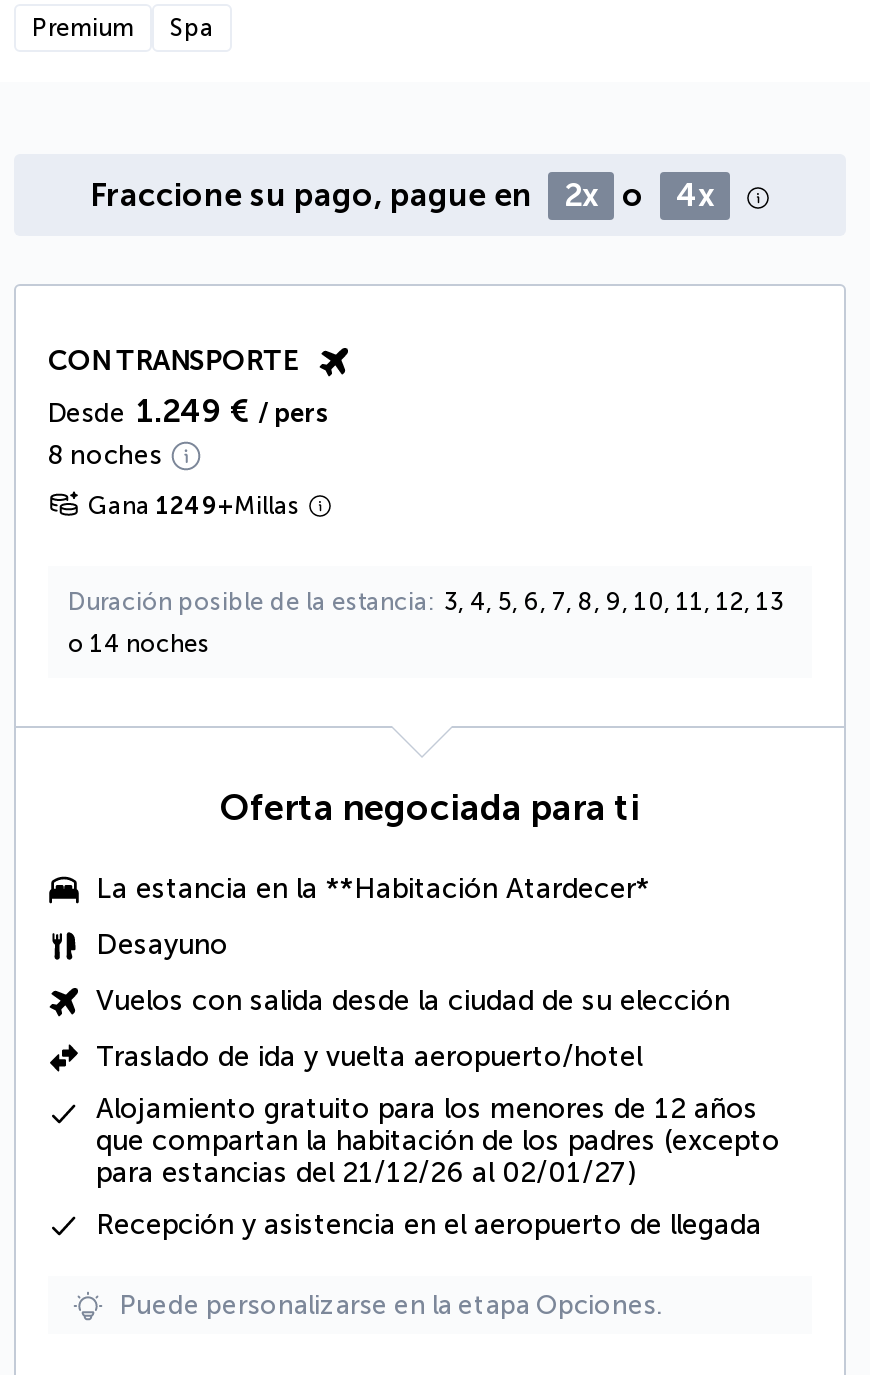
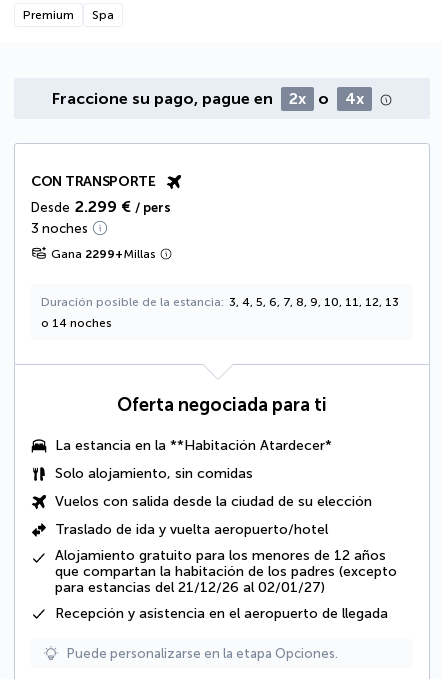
[48,392,330,430] Desde 1.249 € / pers -> [31,197,171,216] Desde 2.299 € / pers
[48,440,162,470] 8 noches -> [31,221,88,236] 3 noches
[88,492,300,520] Gana 1249+Millas -> [51,247,156,261] Gana 2299+Millas
[96,928,228,962] Desayuno -> [55,465,253,482] Solo alojamiento, sin comidas

